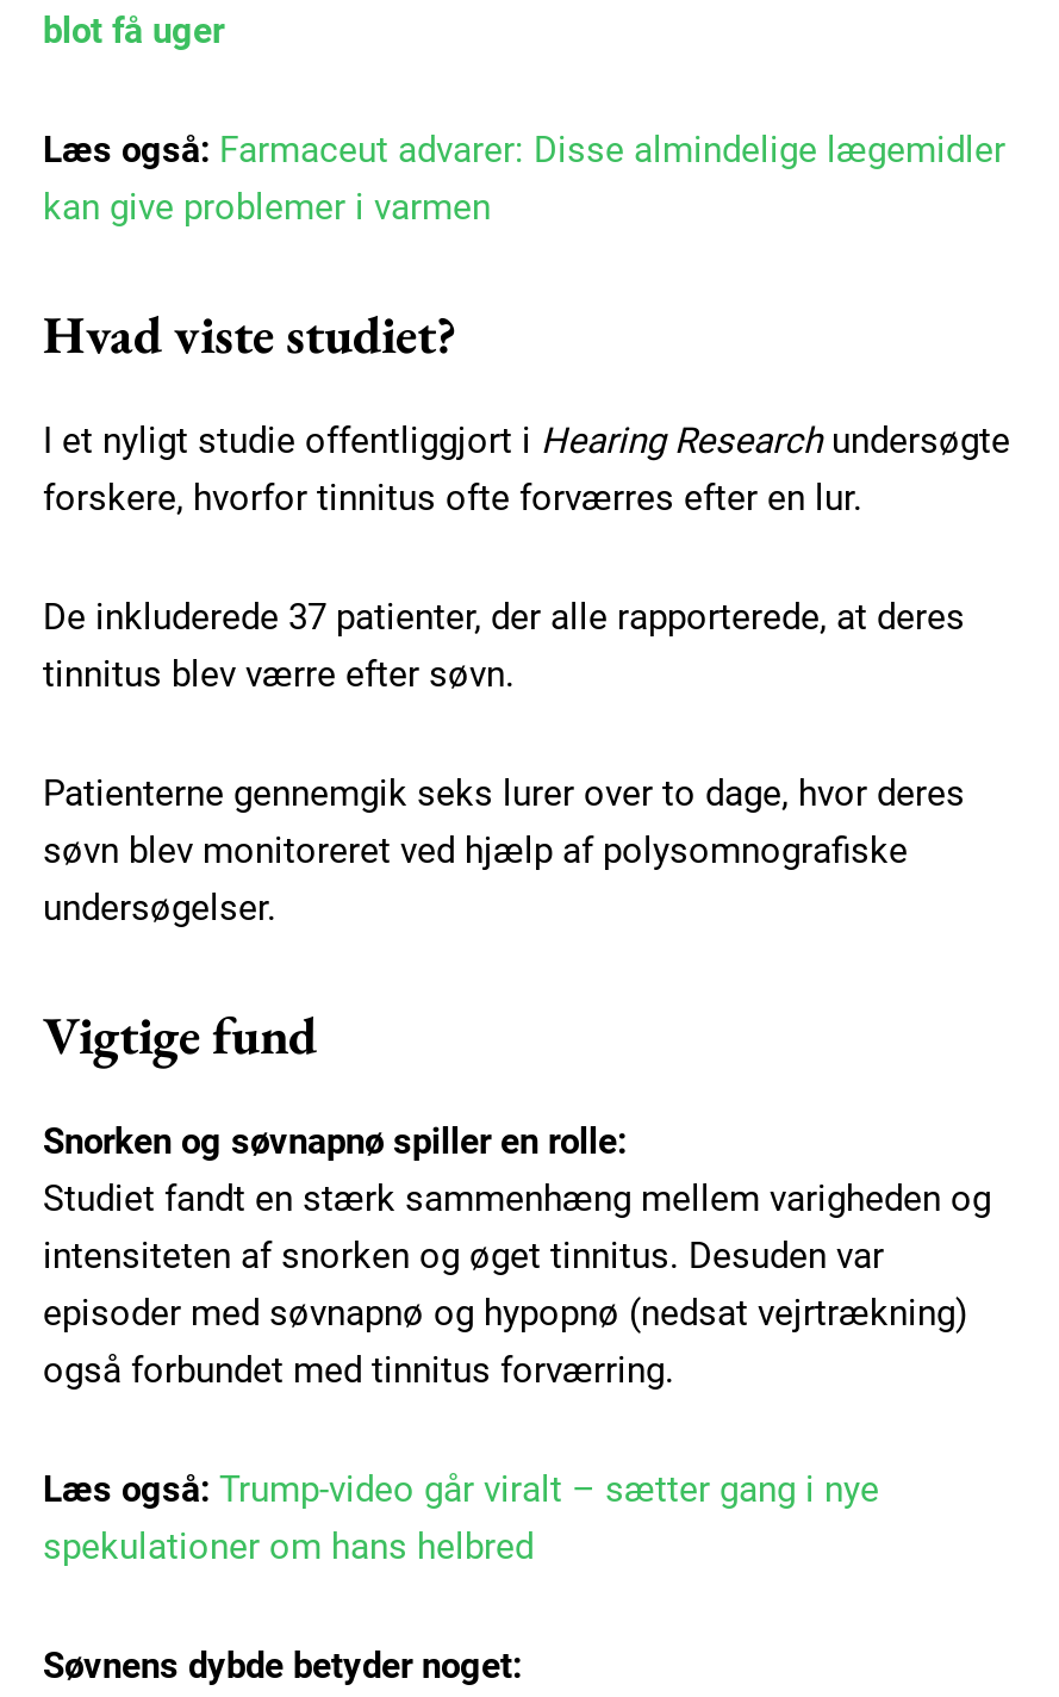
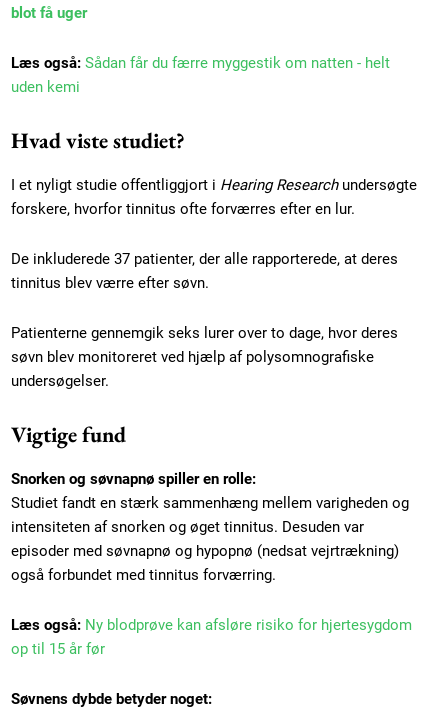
[43,130,1005,230] Læs også: Farmaceut advarer: Disse almindelige lægemidler | kan give problemer i varmen -> [11,54,390,96] Læs også: Sådan får du færre myggestik om natten - helt | uden kemi
[43,1469,879,1569] Læs også: Trump-video går viralt – sætter gang i nye | spekulationer om hans helbred -> [11,616,412,658] Læs også: Ny blodprøve kan afsløre risiko for hjertesygdom | op til 15 år før

